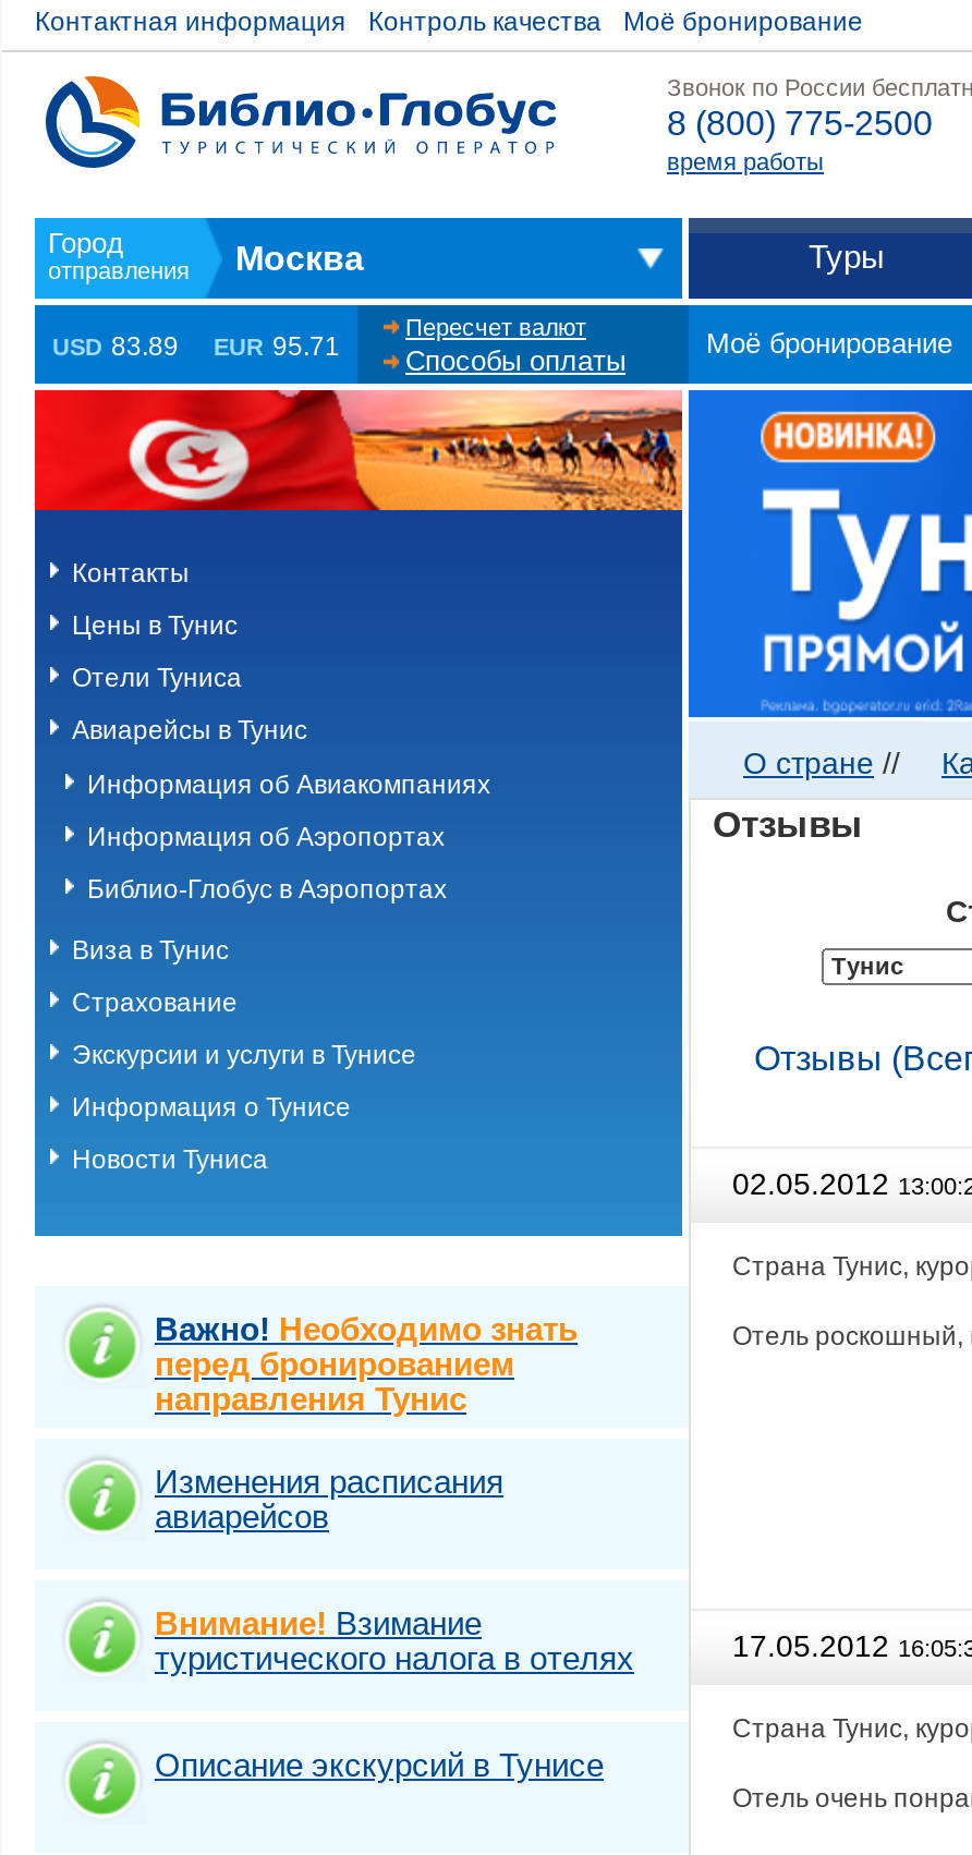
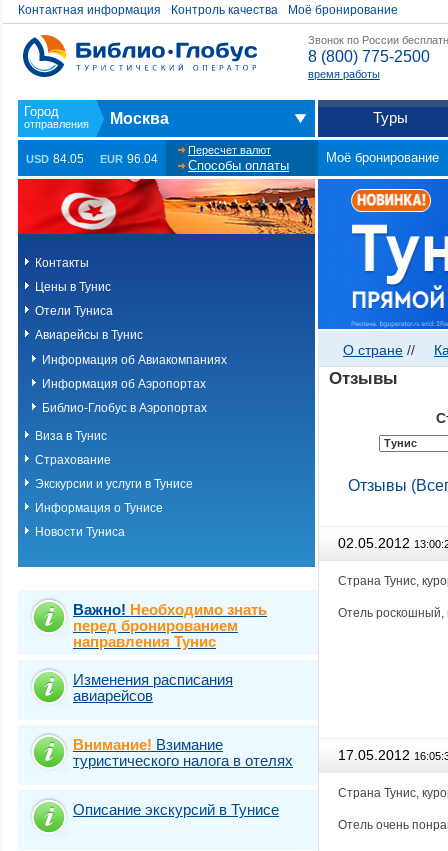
[52,331,179,362] USD 83.89 -> [26,152,84,166] USD 84.05
[214,331,340,362] EUR 95.71 -> [100,152,158,166] EUR 96.04

